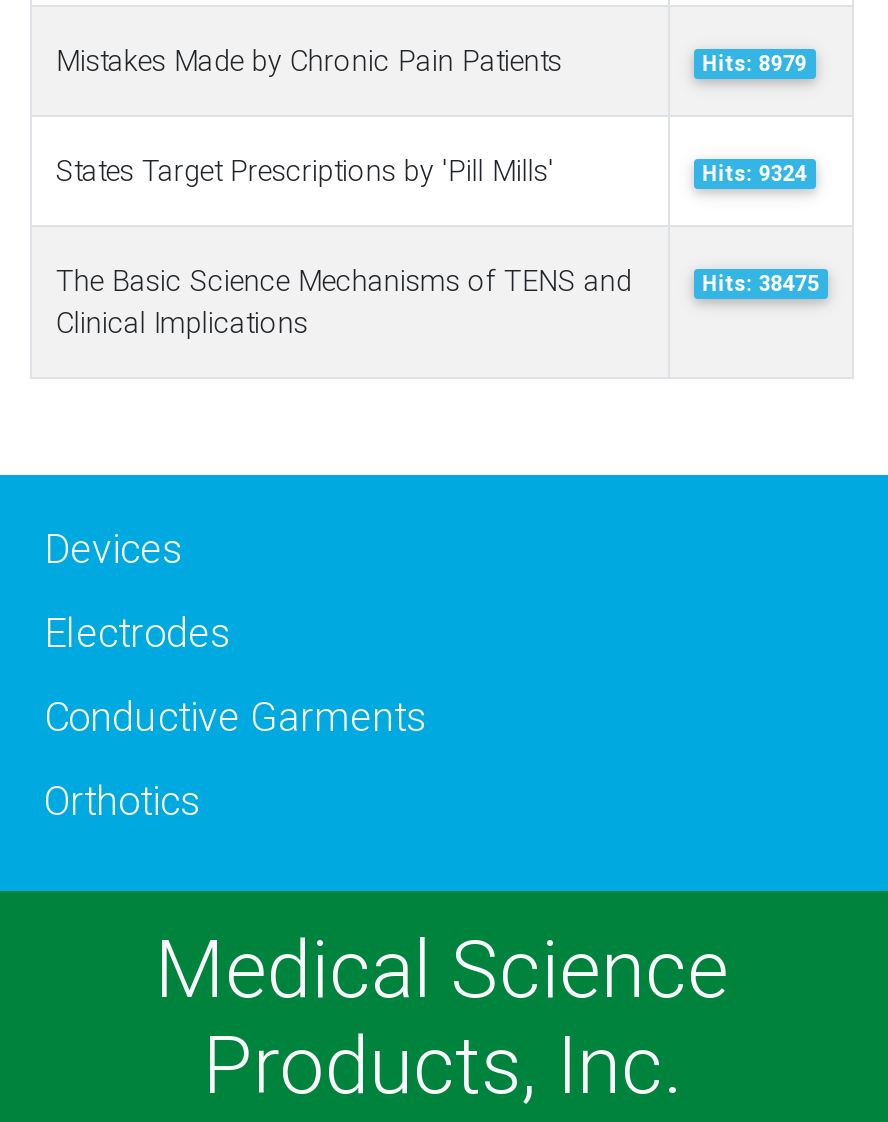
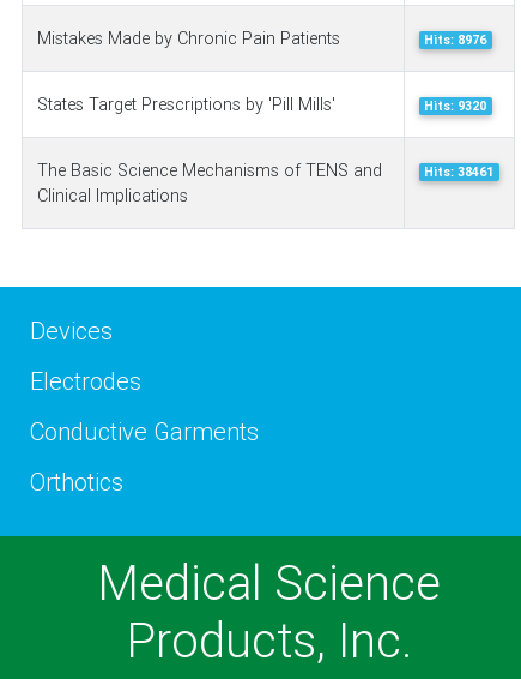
[702,50,806,78] Hits: 8979 -> [424,32,487,48] Hits: 8976
[702,160,806,188] Hits: 9324 -> [424,98,487,114] Hits: 9320
[702,270,818,298] Hits: 38475 -> [424,164,494,180] Hits: 38461

